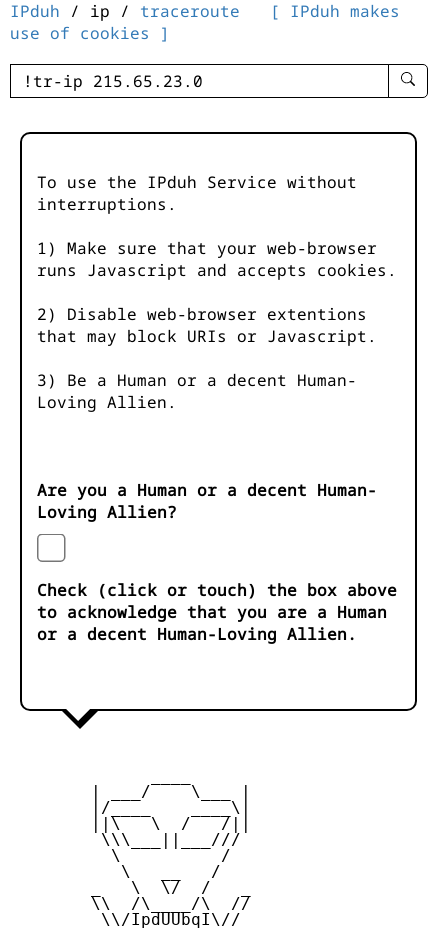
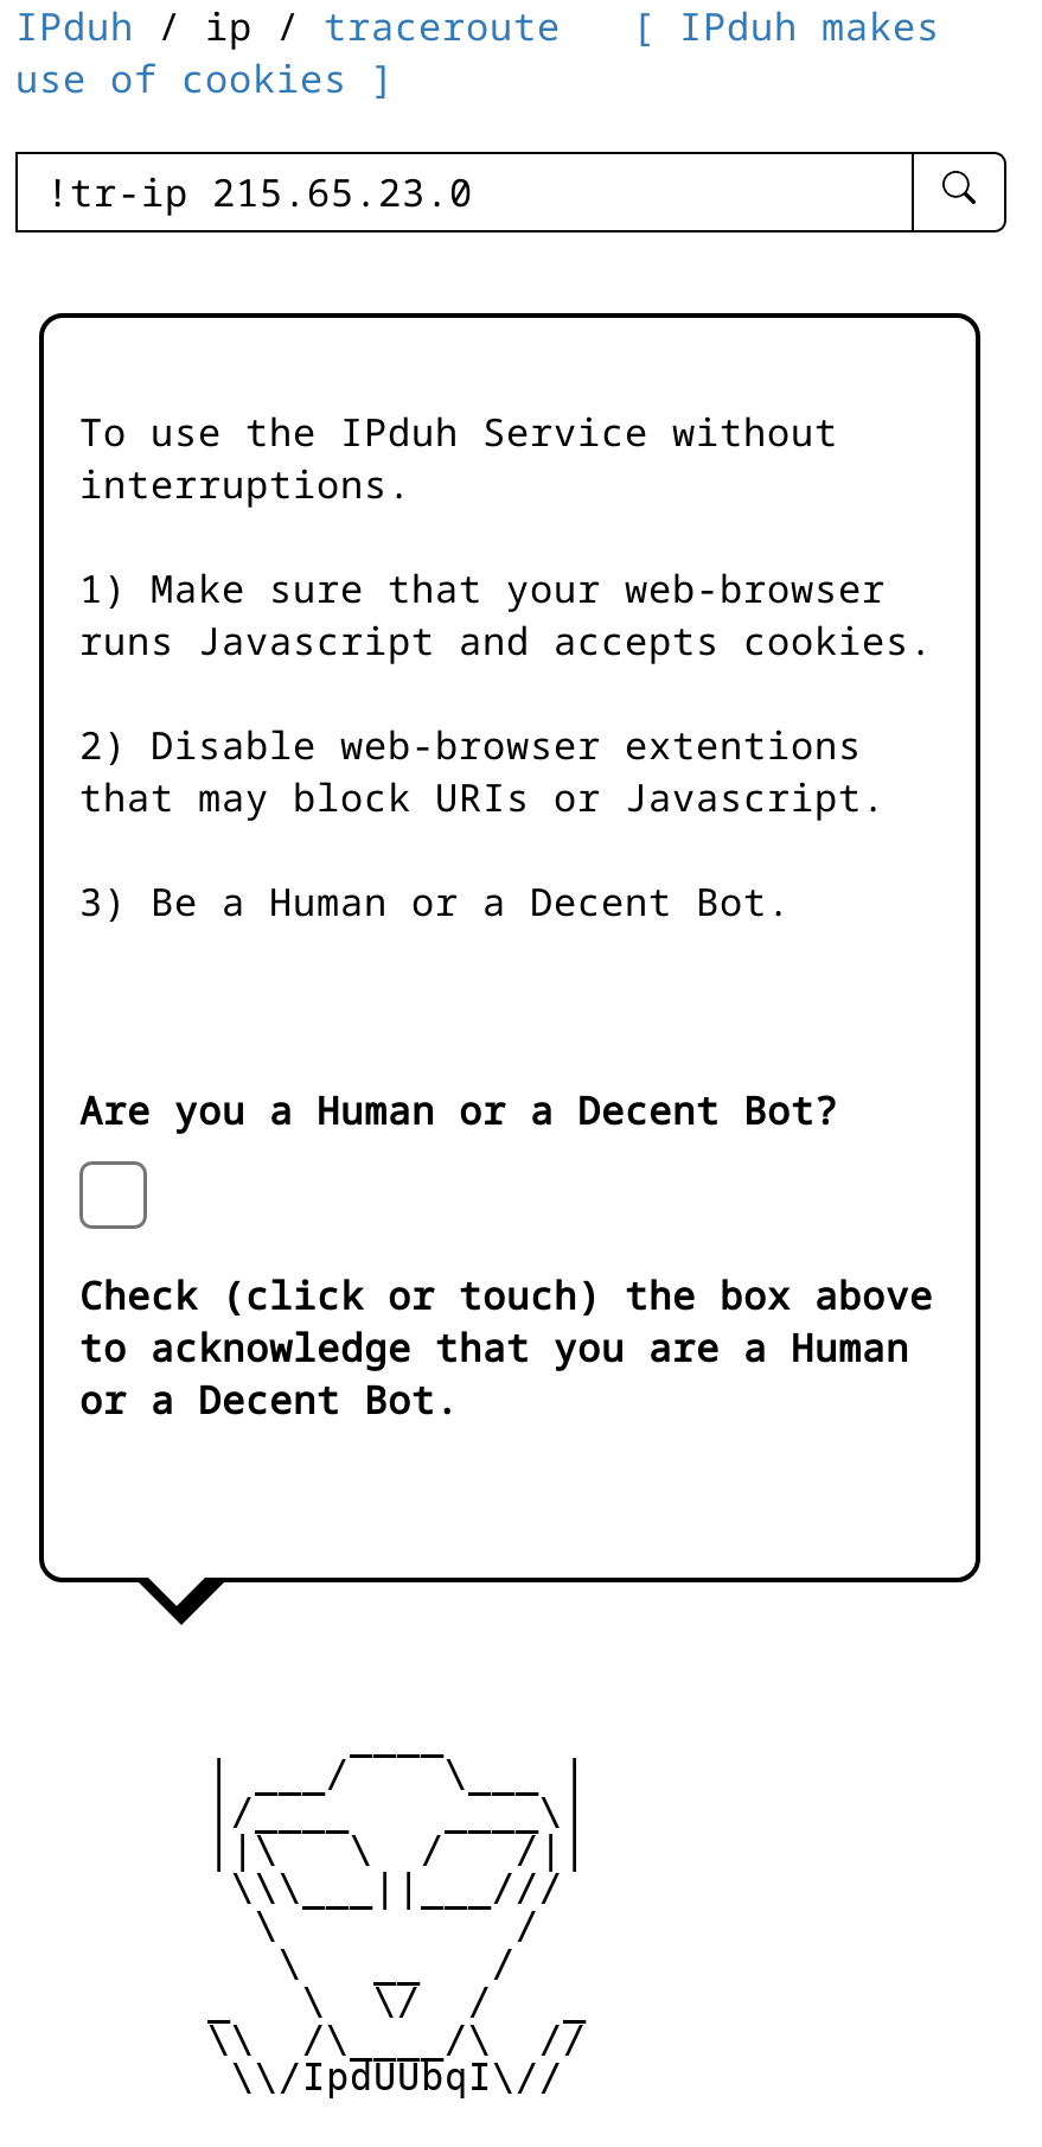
[37,369,357,413] 3) Be a Human or a decent Human- | Loving Allien. -> [79,876,791,928] 3) Be a Human or a Decent Bot.
[37,479,377,523] Are you a Human or a decent Human- | Loving Allien? -> [79,1085,838,1137] Are you a Human or a Decent Bot?
[37,623,357,645] or a decent Human-Loving Allien. -> [79,1374,459,1426] or a Decent Bot.

